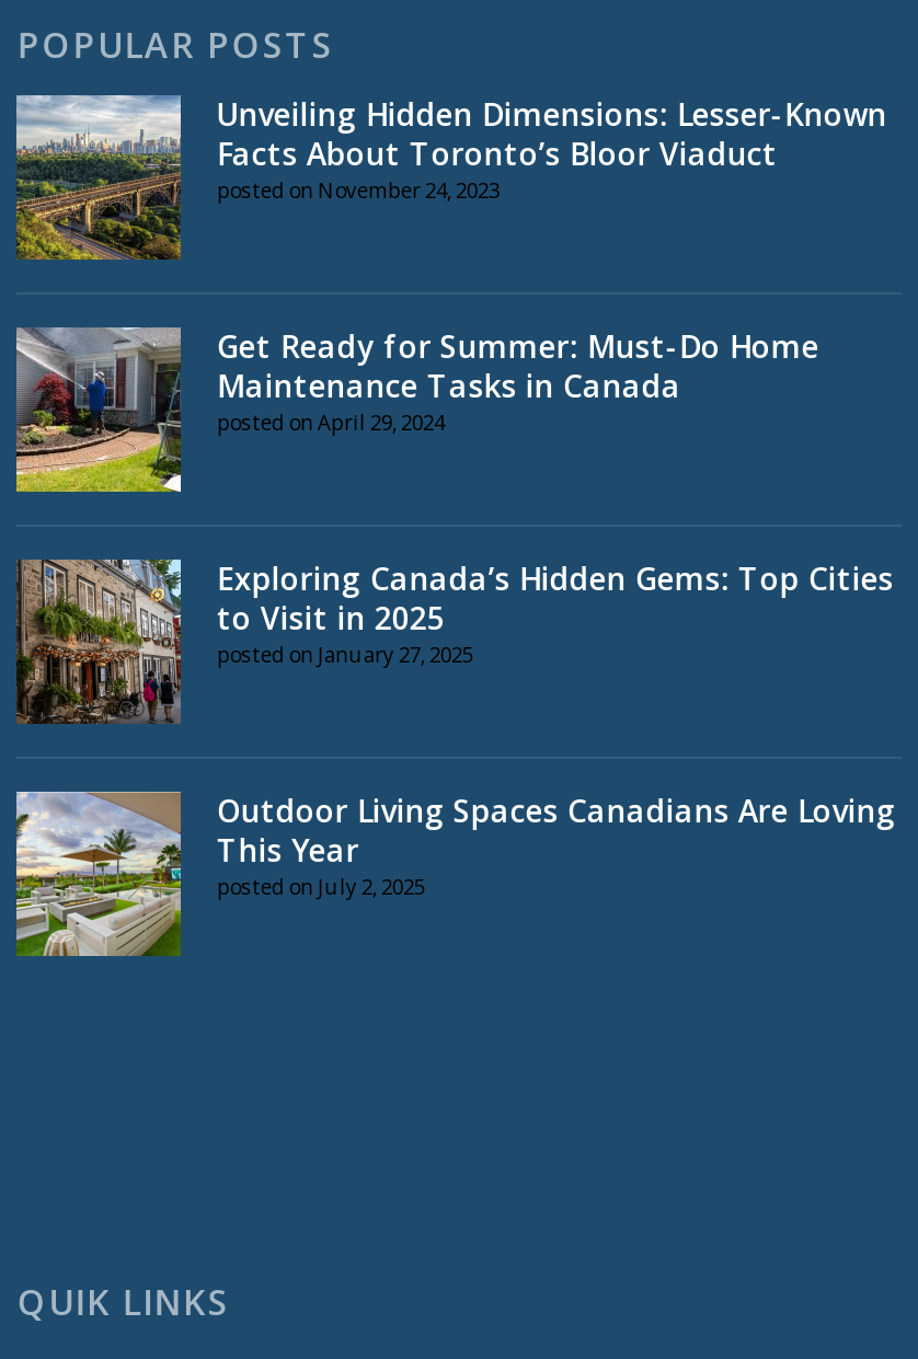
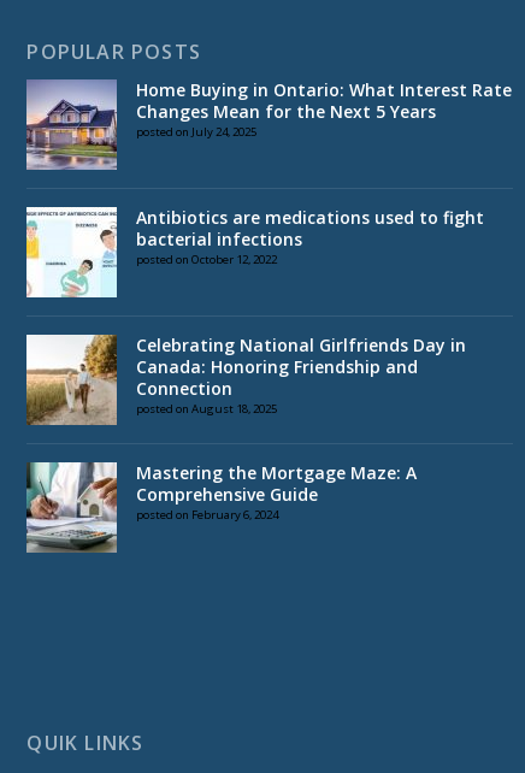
[14,93,887,262] [image] | Unveiling Hidden Dimensions: Lesser-Known | Facts About Toronto’s Bloor Viaduct | posted on November 24, 2023 -> [25,78,512,171] [image] | Home Buying in Ontario: What Interest Rate | Changes Mean for the Next 5 Years | posted on July 24, 2025
[14,325,819,494] [image] | Get Ready for Summer: Must-Do Home | Maintenance Tasks in Canada | posted on April 29, 2024 -> [25,206,485,299] [image] | Antibiotics are medications used to fight | bacterial infections | posted on October 12, 2022
[14,557,894,726] [image] | Exploring Canada’s Hidden Gems: Top Cities | to Visit in 2025 | posted on January 27, 2025 -> [25,333,466,426] [image] | Celebrating National Girlfriends Day in | Canada: Honoring Friendship and | Connection | posted on August 18, 2025
[14,789,896,958] [image] | Outdoor Living Spaces Canadians Are Loving | This Year | posted on July 2, 2025 -> [25,461,417,554] [image] | Mastering the Mortgage Maze: A | Comprehensive Guide | posted on February 6, 2024

